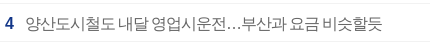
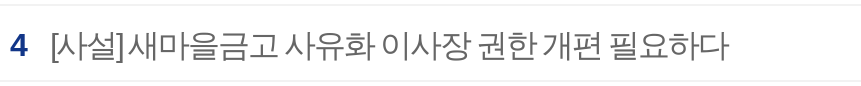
[25,15,382,32] 양산도시철도 내달 영업시운전…부산과 요금 비슷할듯 -> [50,28,728,62] [사설] 새마을금고 사유화 이사장 권한 개편 필요하다

